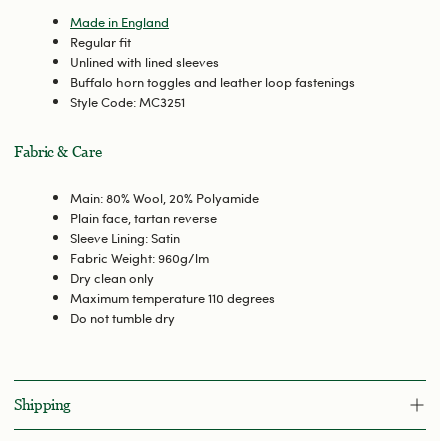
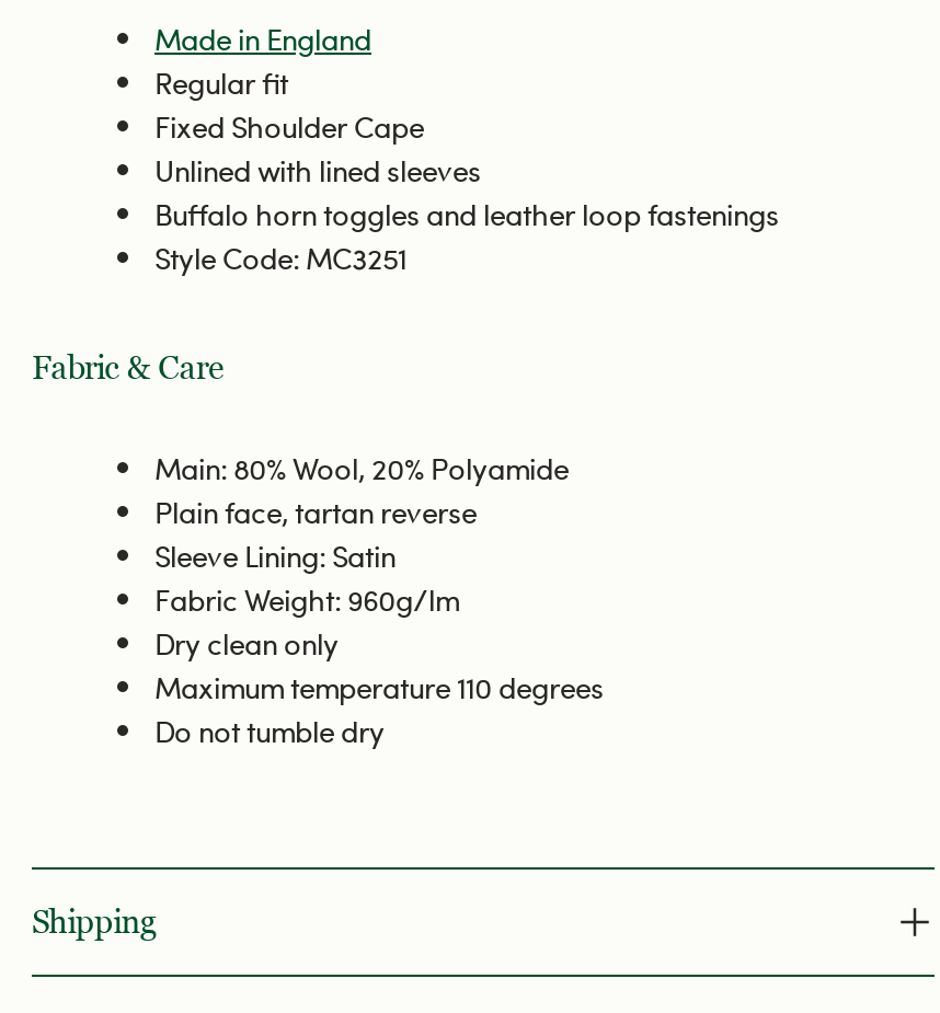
none -> [154,106,424,147] Fixed Shoulder Cape

